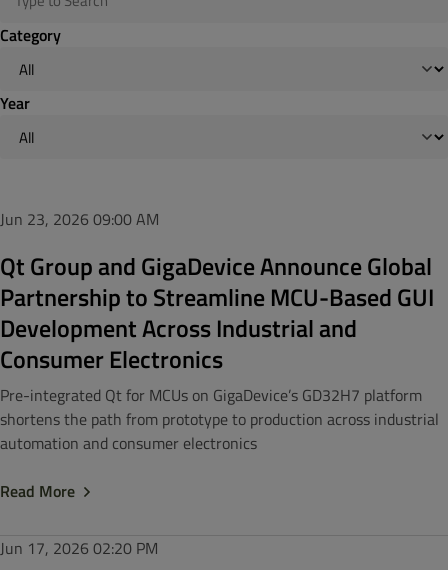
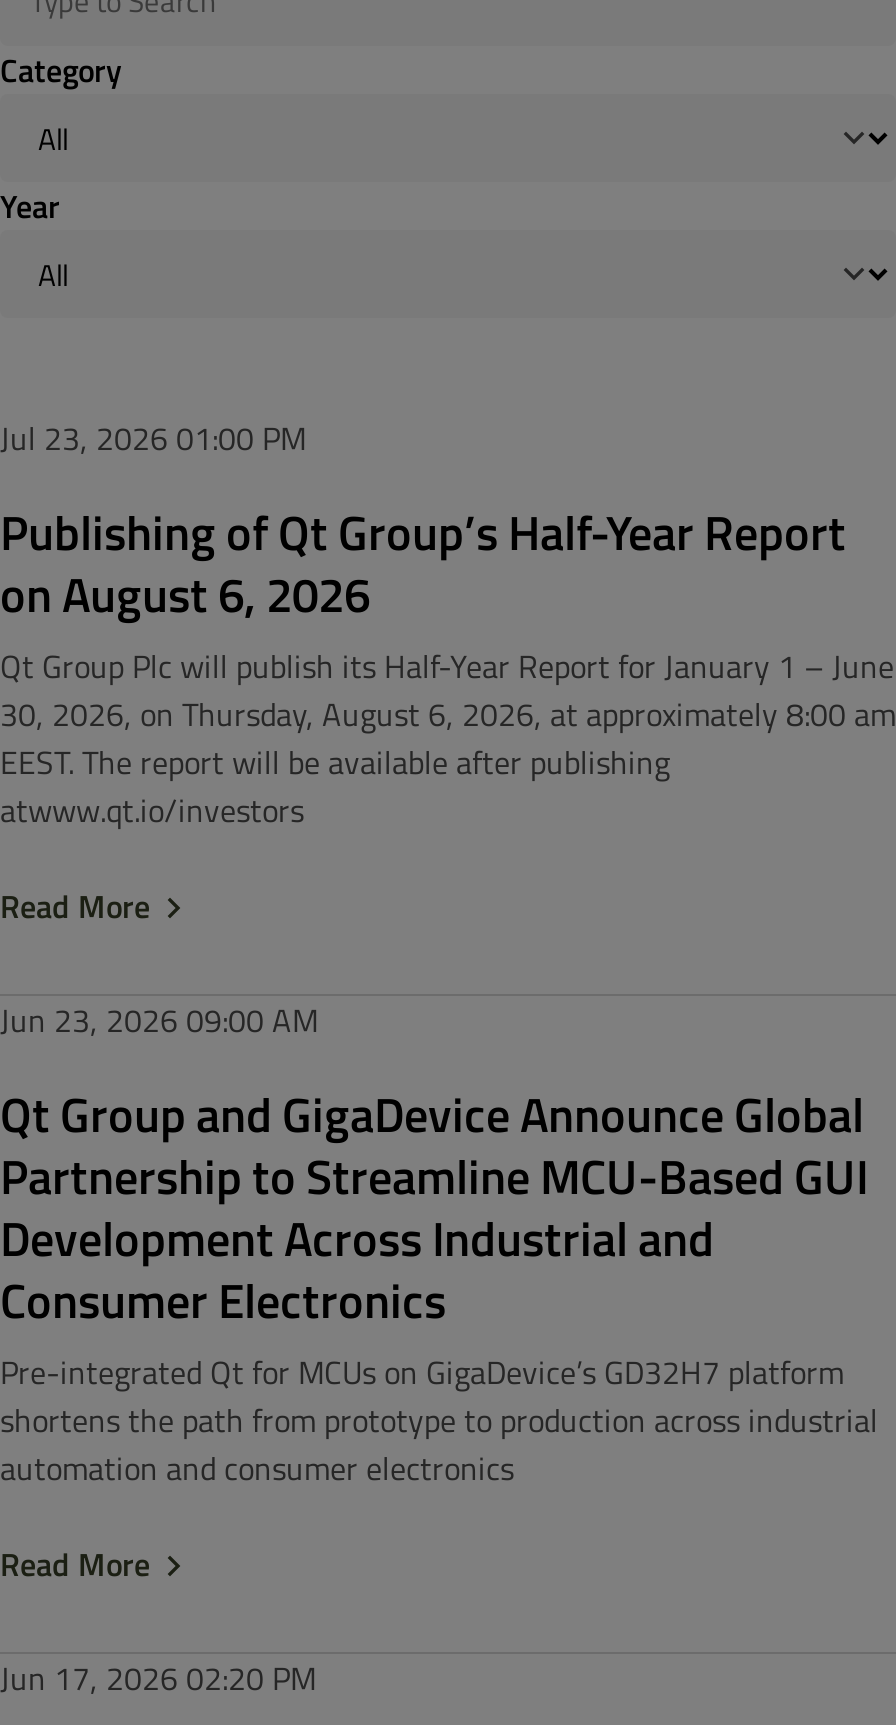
none -> [0,414,896,930] Jul 23, 2026 01:00 PM | Publishing of Qt Group’s Half-Year Report | on August 6, 2026 | Qt Group Plc will publish its Half-Year Report for January 1 – June | 30, 2026, on Thursday, August 6, 2026, at approximately 8:00 am | EEST. The report will be available after publishing | atwww.qt.io/investors | Read More

